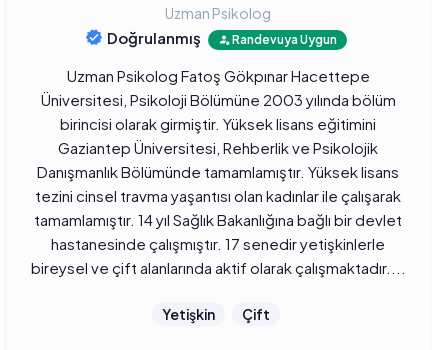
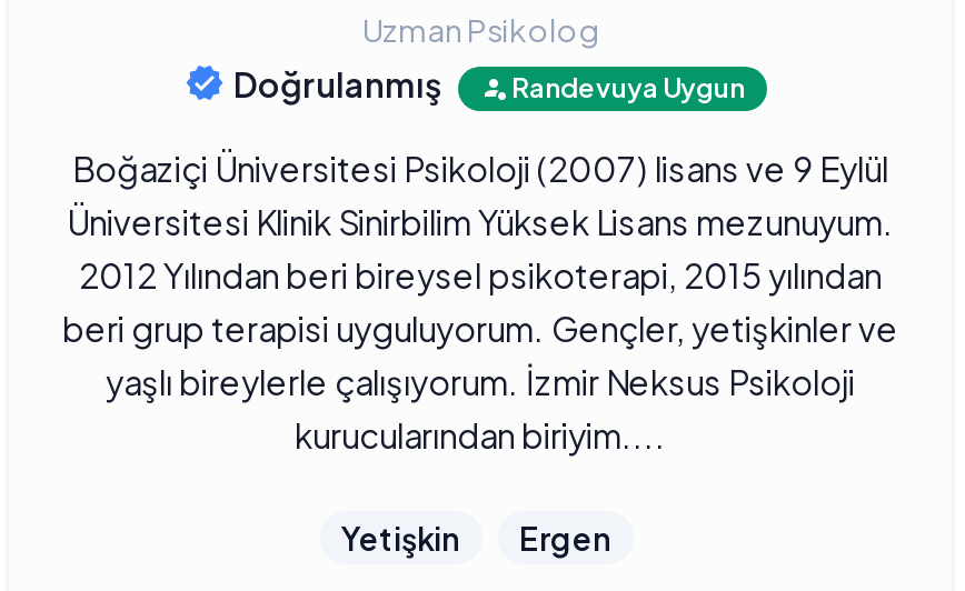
[30,66,405,277] Uzman Psikolog Fatoş Gökpınar Hacettepe | Üniversitesi, Psikoloji Bölümüne 2003 yılında bölüm | birincisi olarak girmiştir. Yüksek lisans eğitimini | Gaziantep Üniversitesi, Rehberlik ve Psikolojik | Danışmanlık Bölümünde tamamlamıştır. Yüksek lisans | tezini cinsel travma yaşantısı olan kadınlar ile çalışarak | tamamlamıştır. 14 yıl Sağlık Bakanlığına bağlı bir devlet | hastanesinde çalışmıştır. 17 senedir yetişkinlerle | bireysel ve çift alanlarında aktif olarak çalışmaktadır.... -> [62,147,898,455] Boğaziçi Üniversitesi Psikoloji (2007) lisans ve 9 Eylül | Üniversitesi Klinik Sinirbilim Yüksek Lisans mezunuyum. | 2012 Yılından beri bireysel psikoterapi, 2015 yılından | beri grup terapisi uyguluyorum. Gençler, yetişkinler ve | yaşlı bireylerle çalışıyorum. İzmir Neksus Psikoloji | kurucularından biriyim....
[242,305,270,323] Çift -> [519,518,610,558] Ergen

